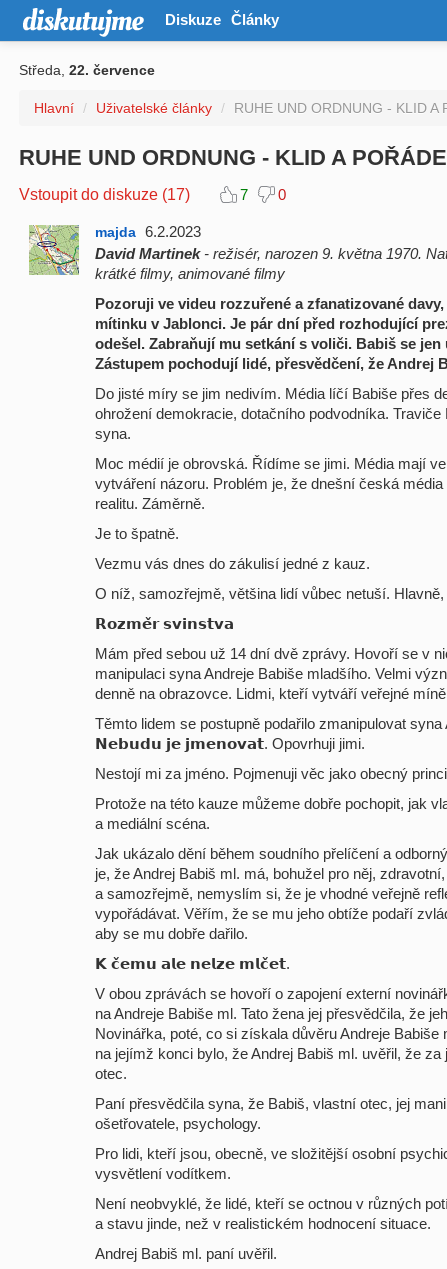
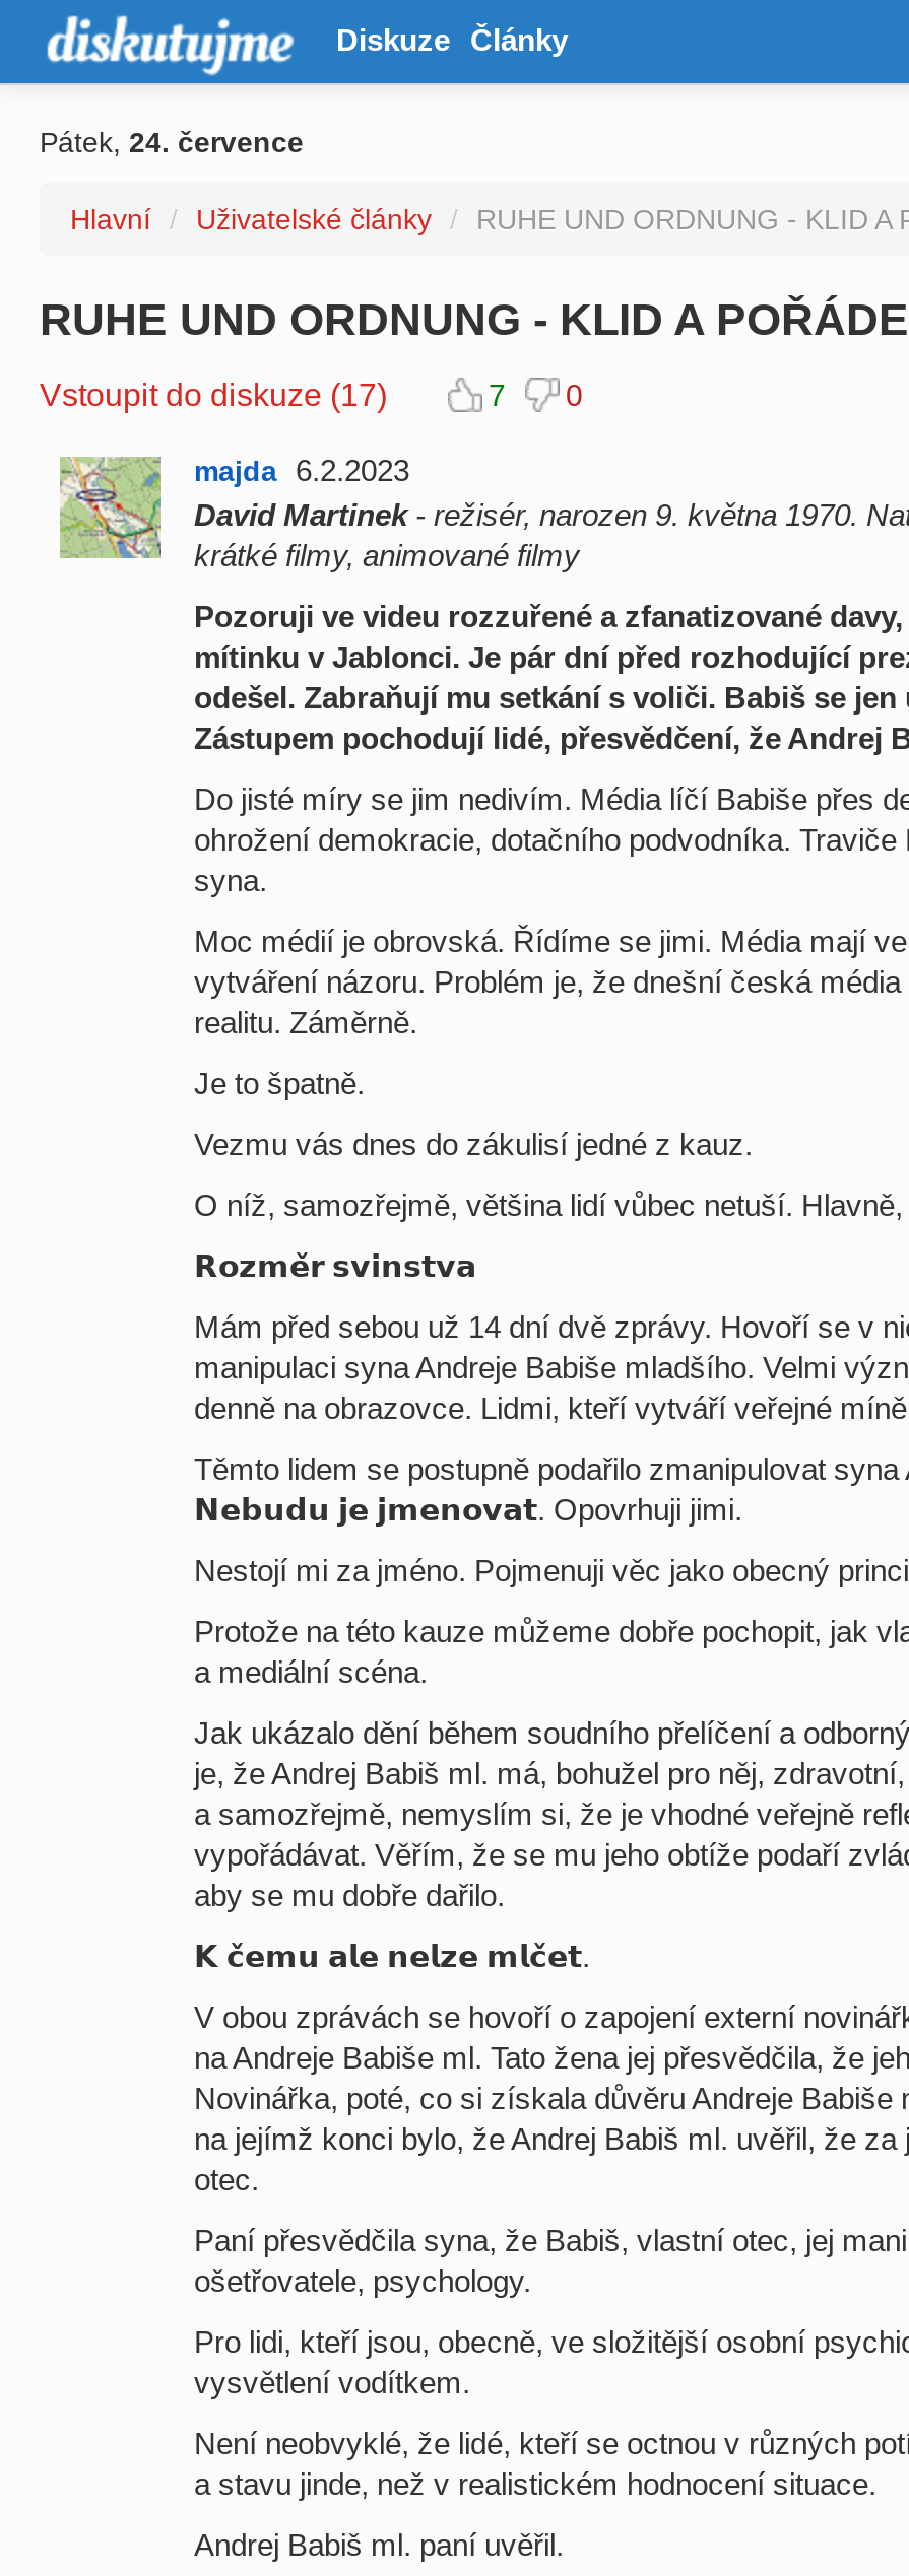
[19,62,155,78] Středa, 22. července -> [40,126,304,158] Pátek, 24. července

